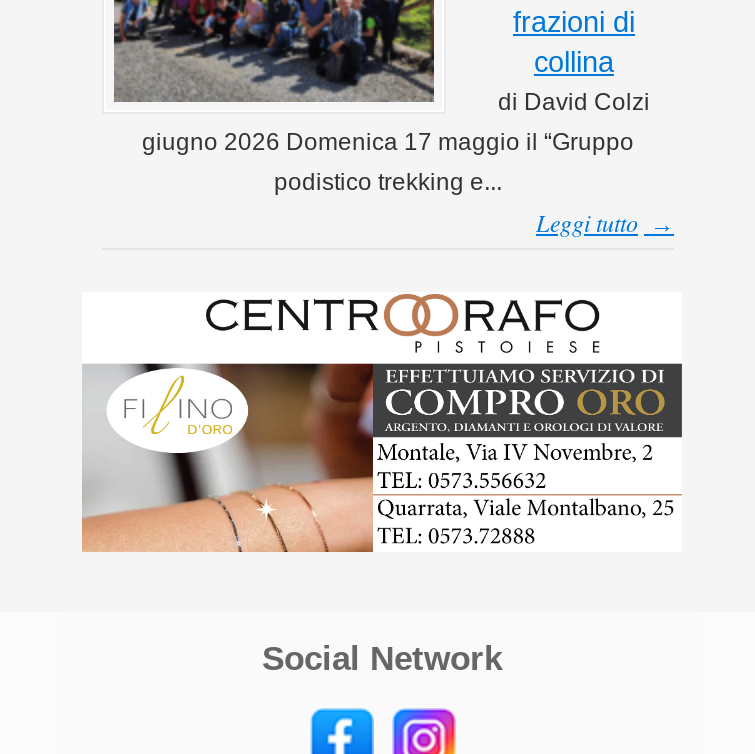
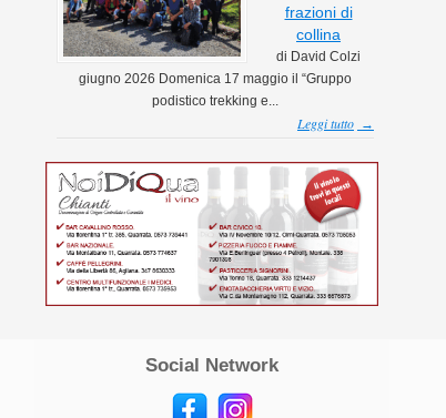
[82,292,684,552] [image] -> [44,161,379,307] [image]

